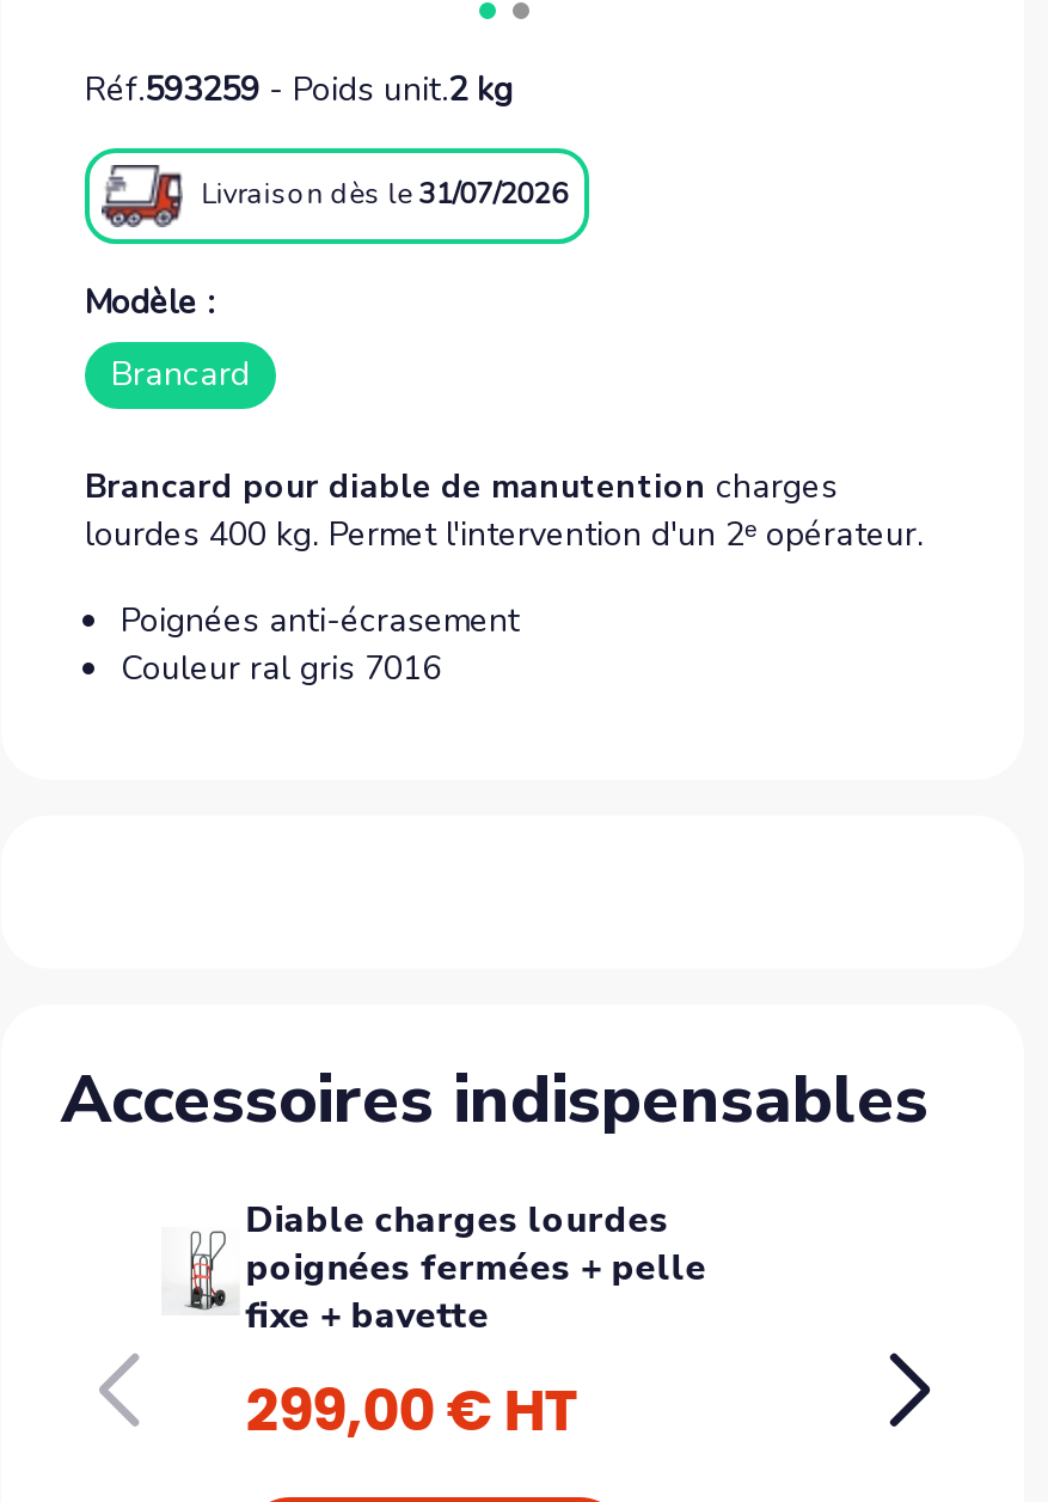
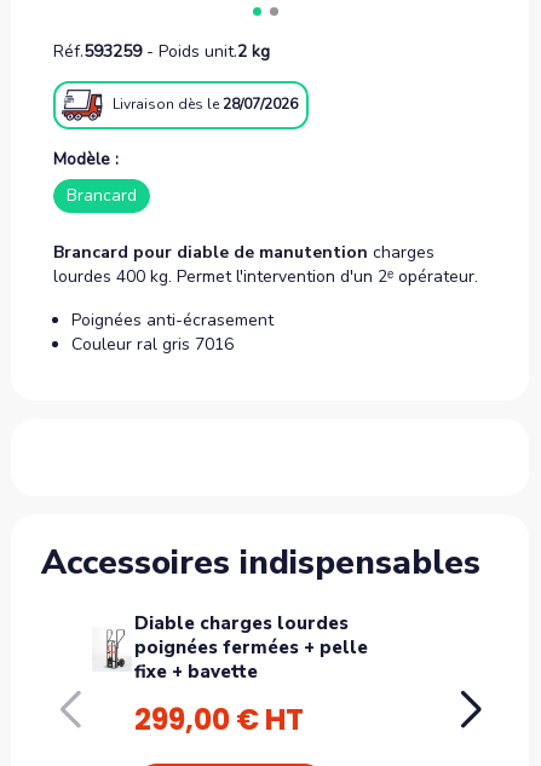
[201,175,567,214] Livraison dès le 31/07/2026 -> [112,95,297,114] Livraison dès le 28/07/2026

